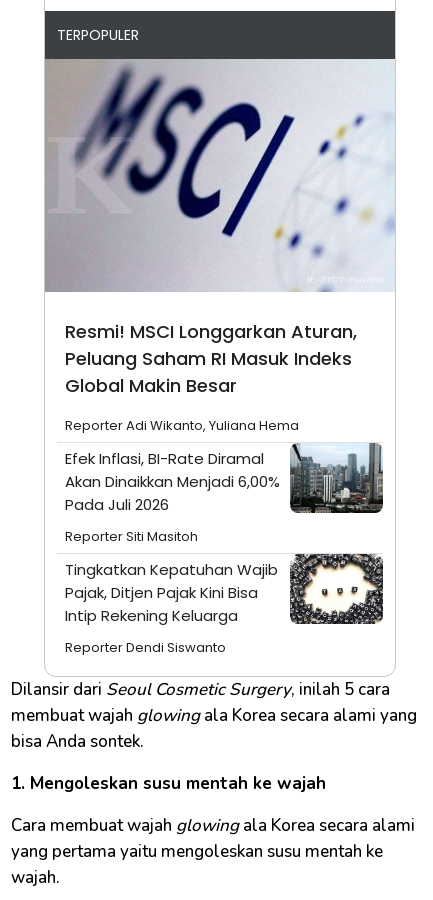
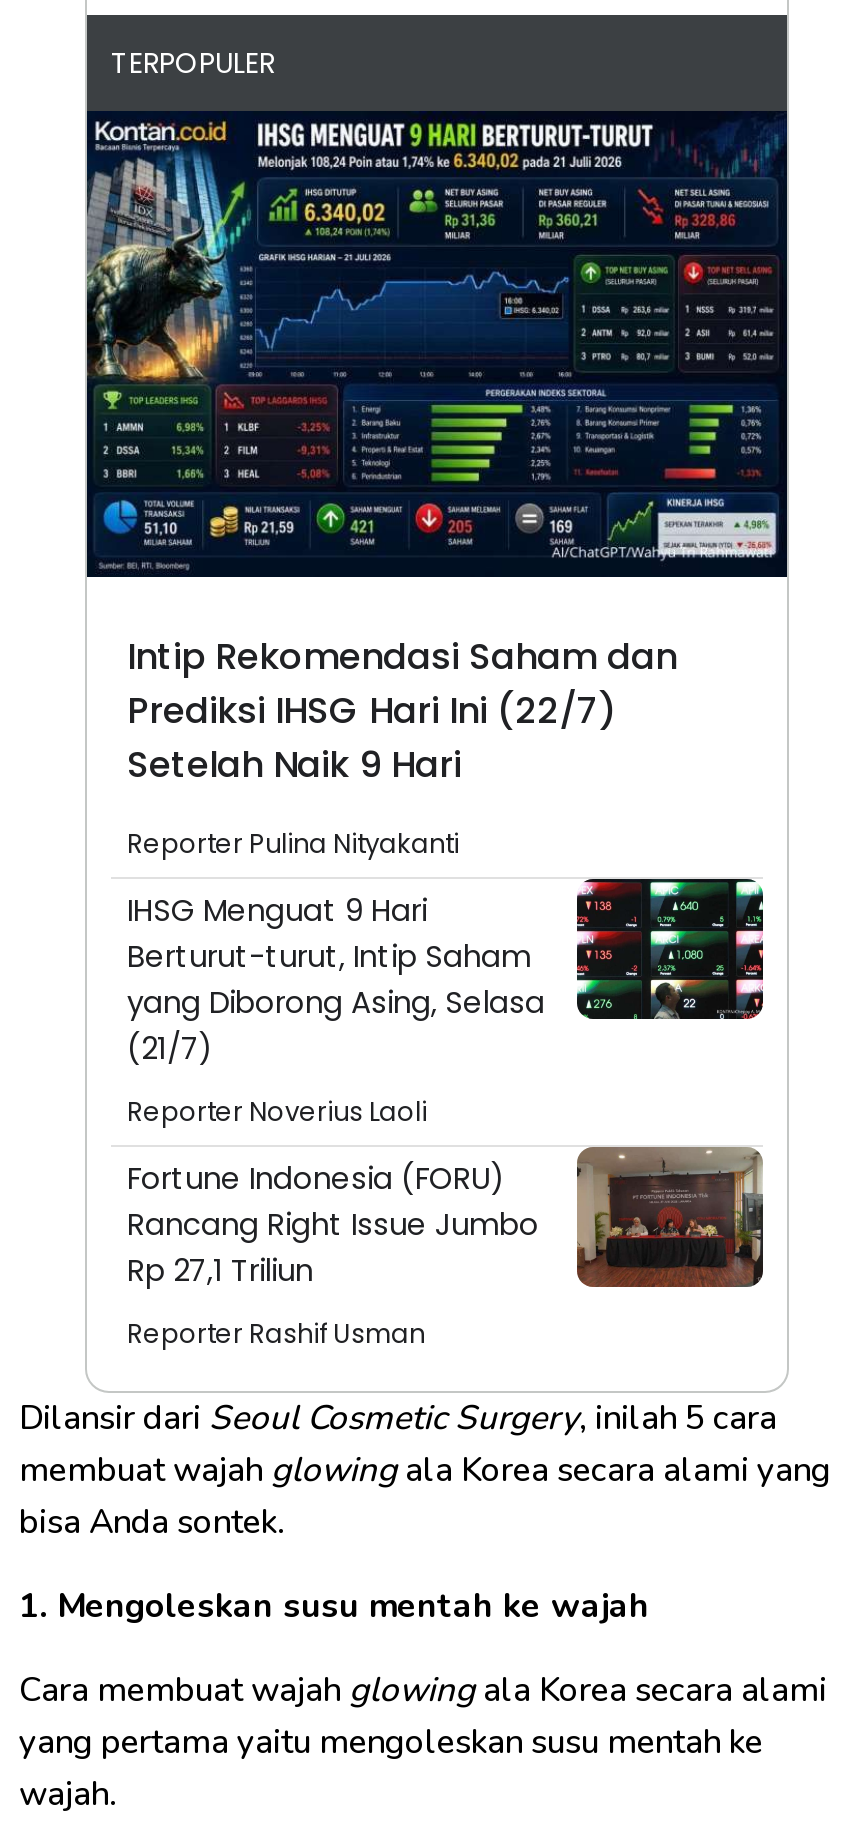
[46,58,395,398] [image] | Resmi! MSCI Longgarkan Aturan, | Peluang Saham RI Masuk Indeks | Global Makin Besar -> [87,111,789,790] [image] | Intip Rekomendasi Saham dan | Prediksi IHSG Hari Ini (22/7) | Setelah Naik 9 Hari
[65,416,299,435] Reporter Adi Wikanto, Yuliana Hema -> [127,826,459,864] Reporter Pulina Nityakanti
[65,442,383,515] [image] | Efek Inflasi, BI-Rate Diramal | Akan Dinaikkan Menjadi 6,00% | Pada Juli 2026 -> [127,877,765,1070] [image] | IHSG Menguat 9 Hari | Berturut-turut, Intip Saham | yang Diborong Asing, Selasa | (21/7)
[65,527,198,546] Reporter Siti Masitoh -> [127,1094,427,1132] Reporter Noverius Laoli
[65,554,383,626] [image] | Tingkatkan Kepatuhan Wajib | Pajak, Ditjen Pajak Kini Bisa | Intip Rekening Keluarga -> [127,1145,761,1292] [image] | Fortune Indonesia (FORU) | Rancang Right Issue Jumbo | Rp 27,1 Triliun
[65,638,226,657] Reporter Dendi Siswanto -> [127,1316,425,1354] Reporter Rashif Usman

